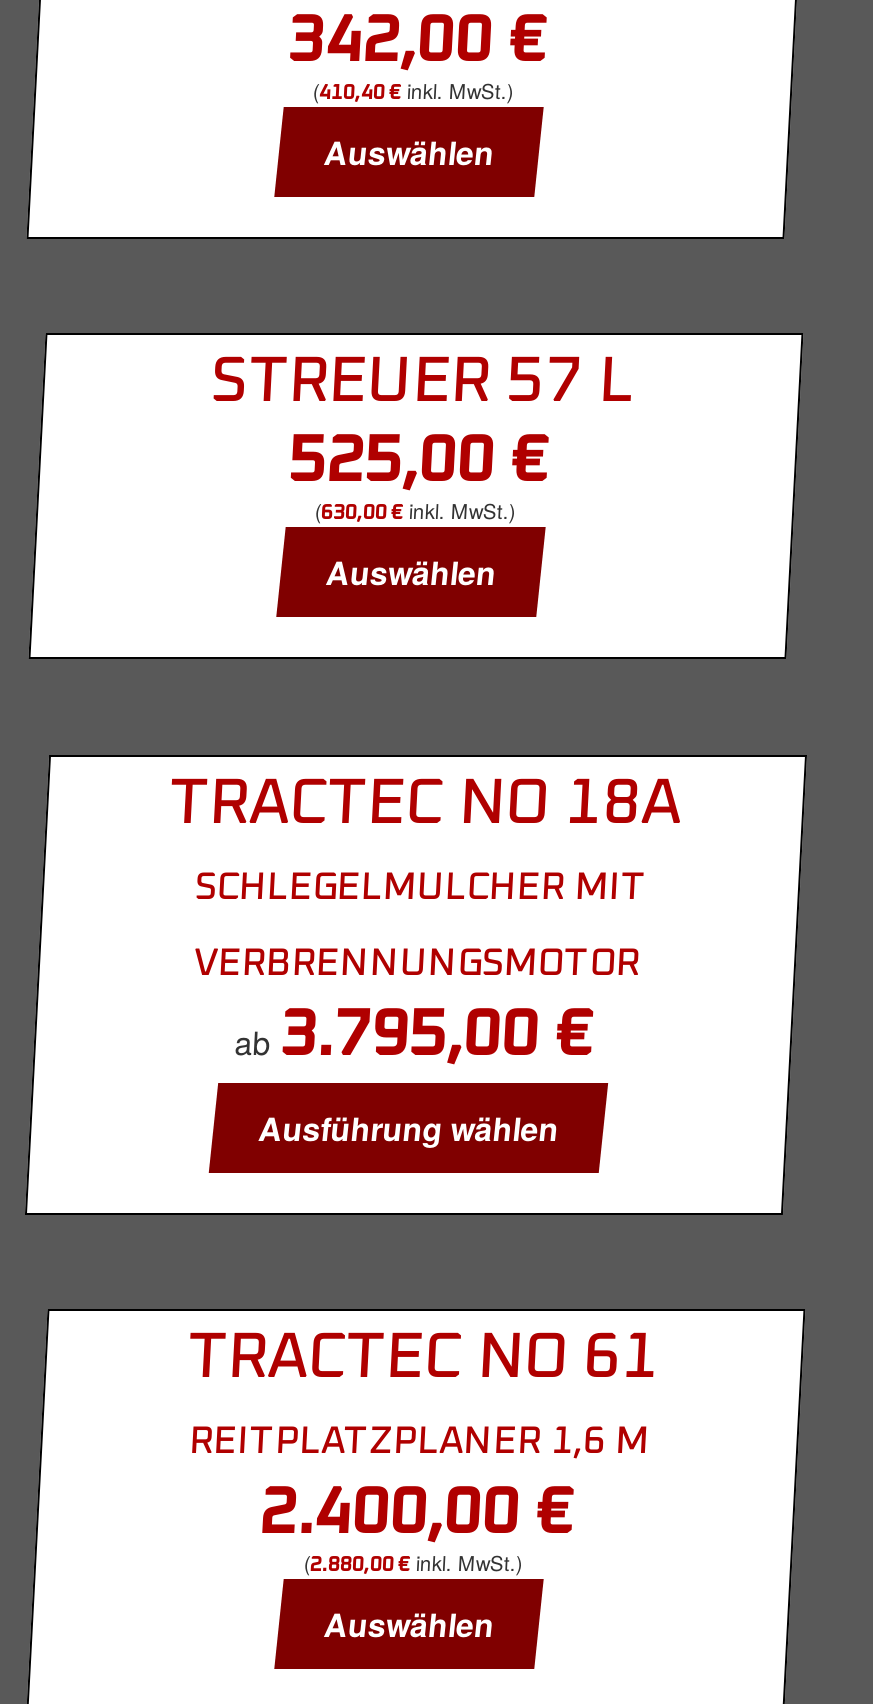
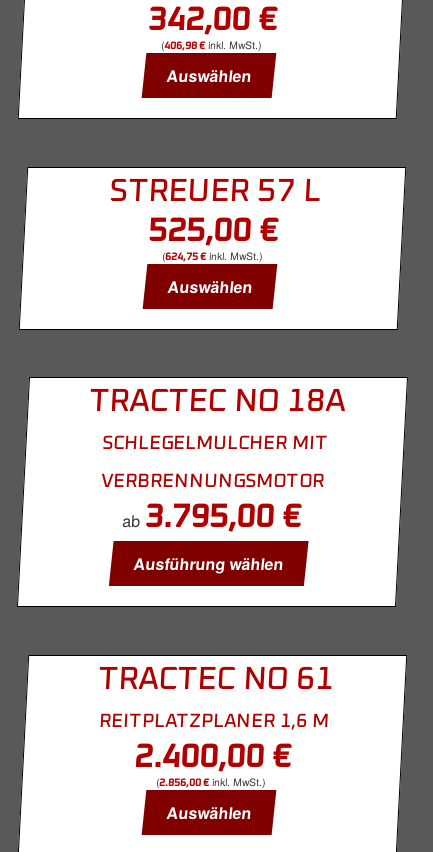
[311,75,513,105] (410,40€inkl. MwSt.) -> [160,37,261,52] (406,98€inkl. MwSt.)
[313,496,515,526] (630,00€inkl. MwSt.) -> [161,248,262,263] (624,75€inkl. MwSt.)
[302,1548,522,1578] (2.880,00€inkl. MwSt.) -> [156,774,265,789] (2.856,00€inkl. MwSt.)

